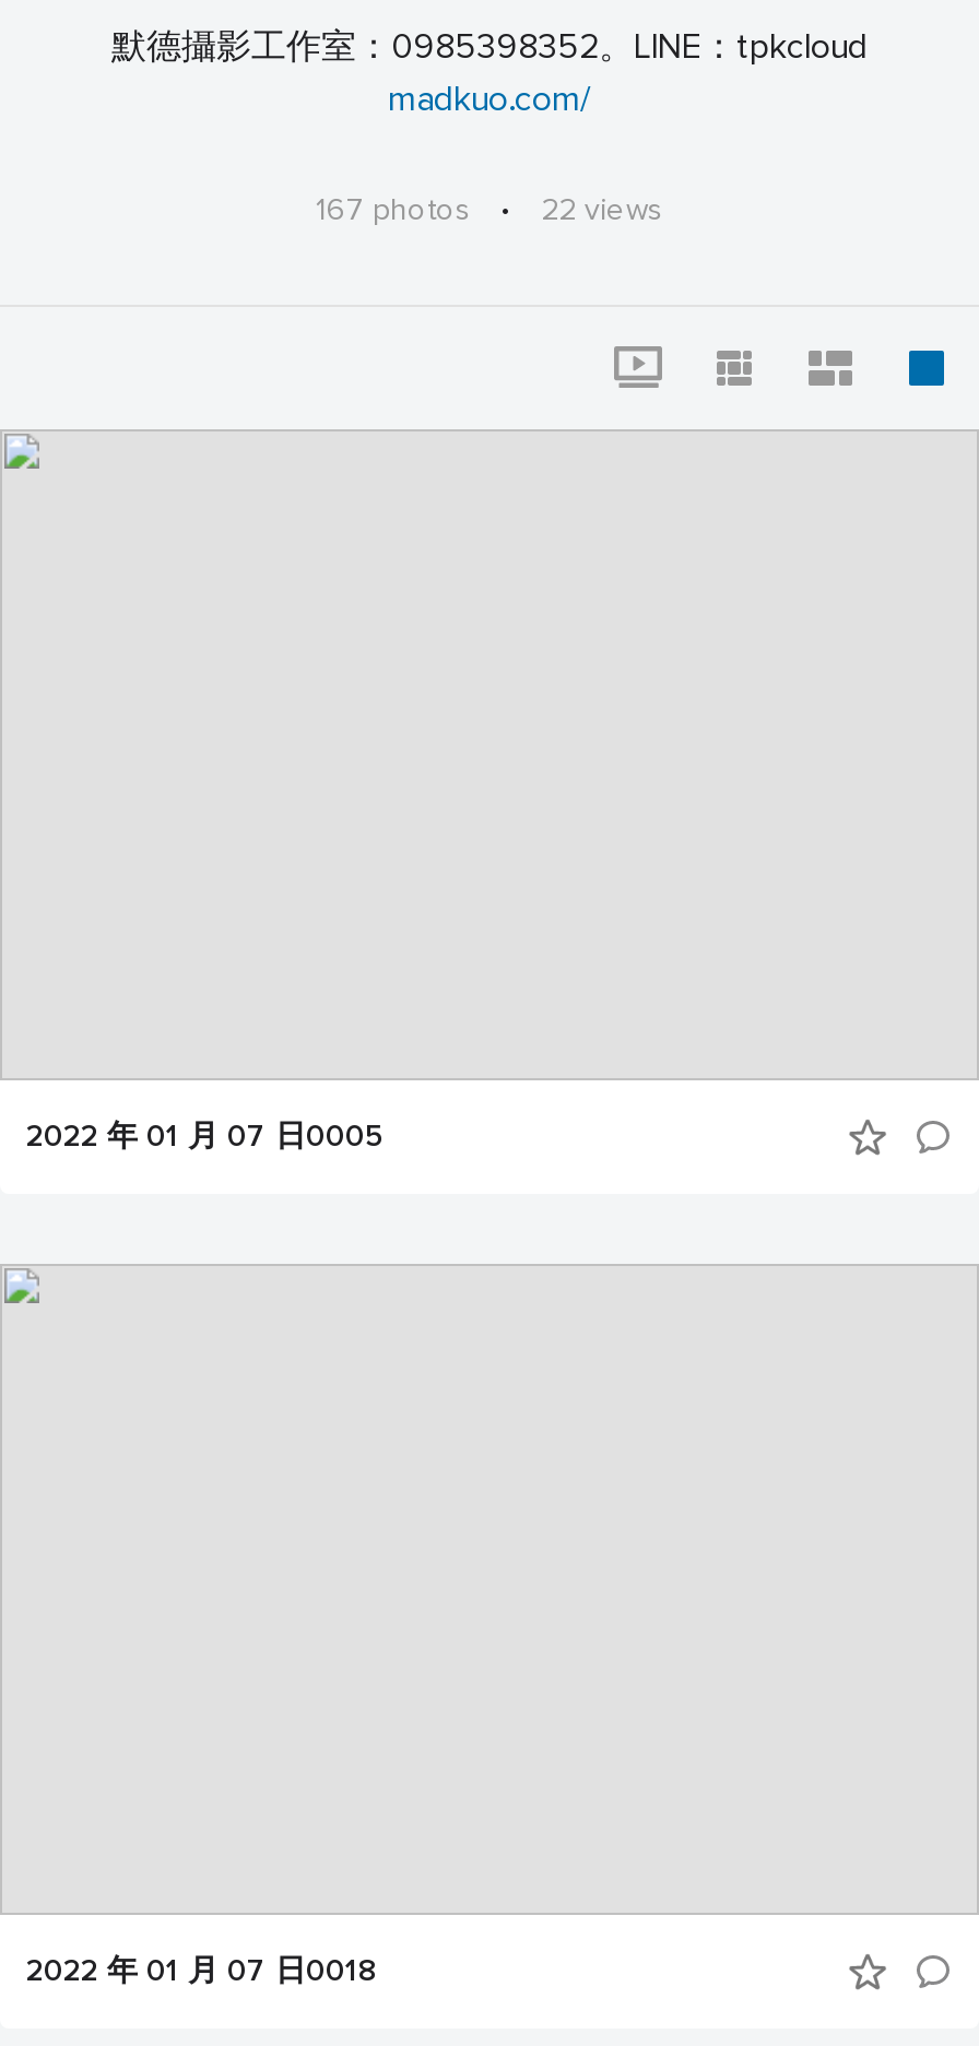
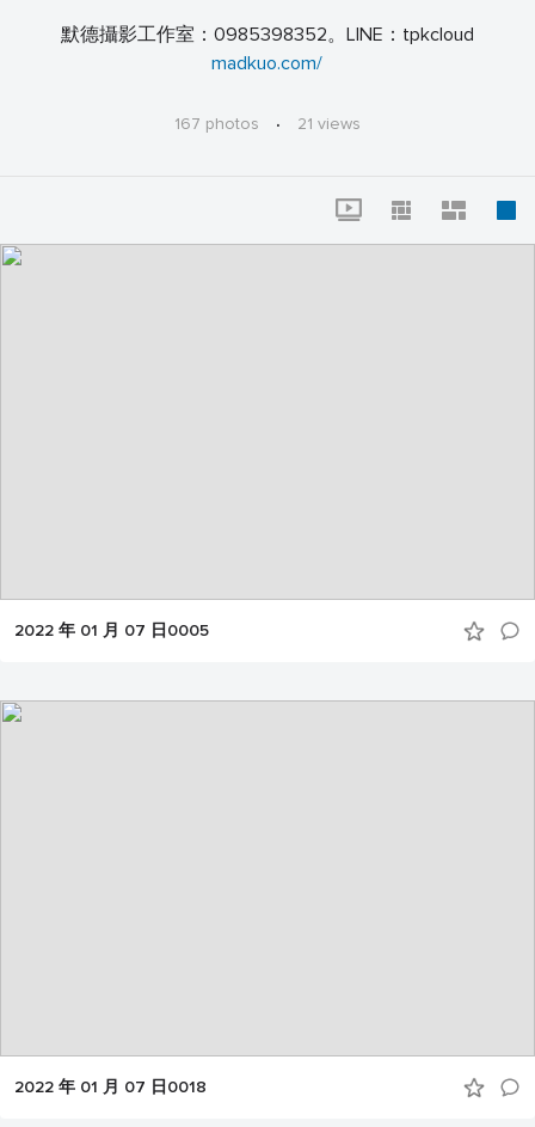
[541,191,663,228] 22 views -> [297,114,361,134] 21 views

